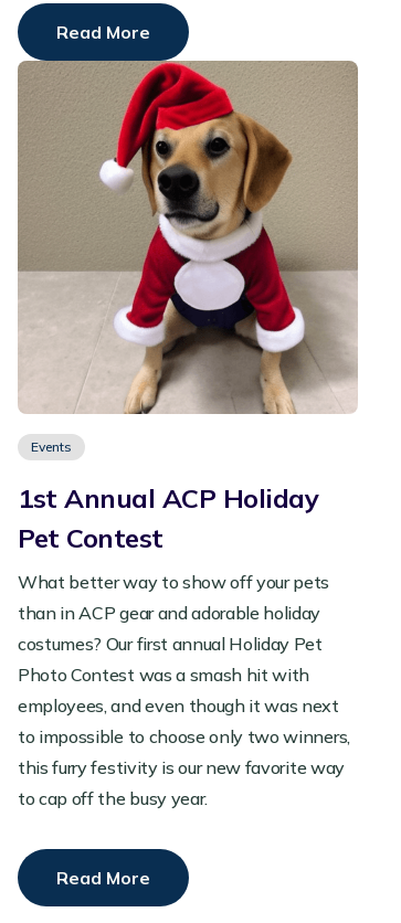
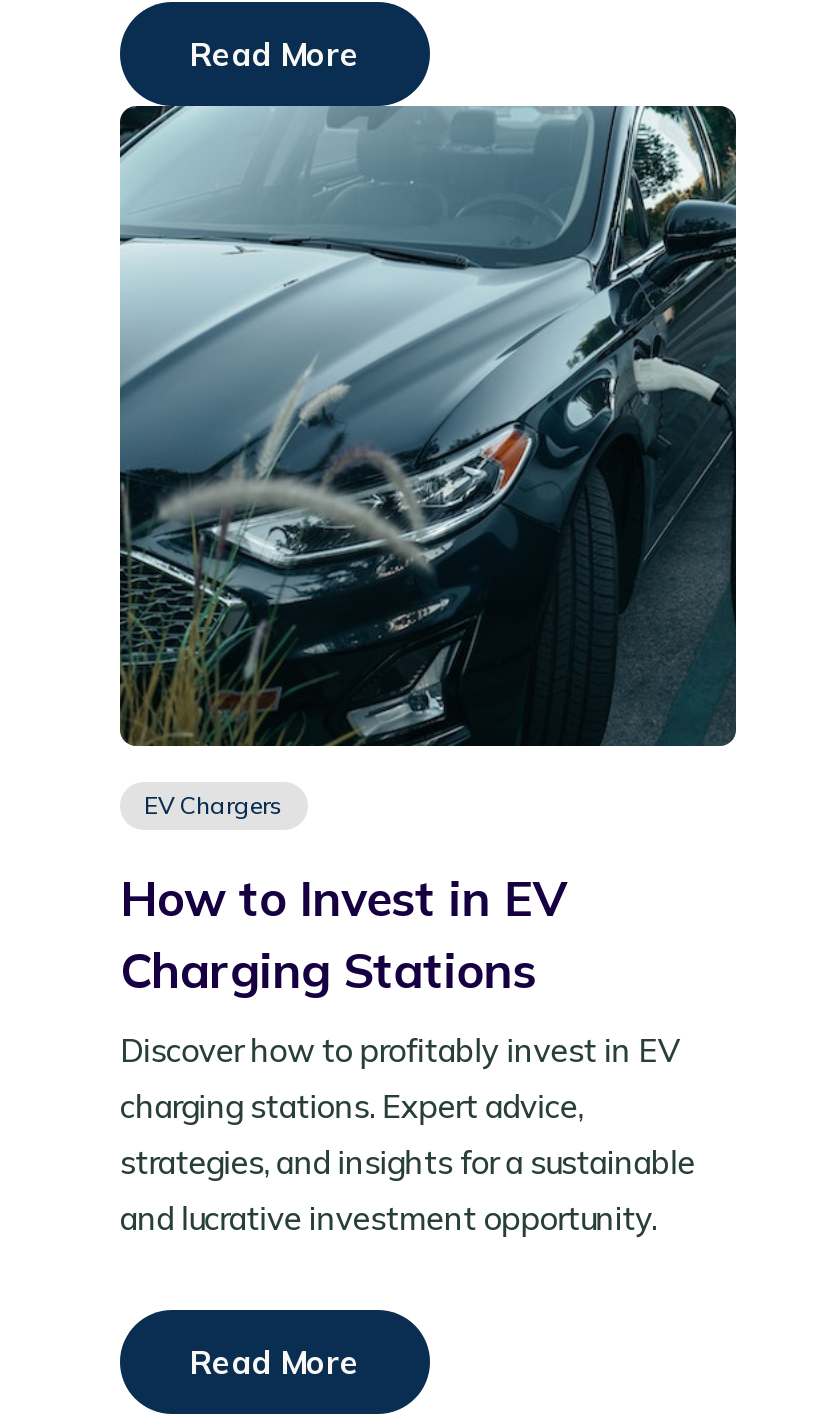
[18,61,358,455] [image] | Events -> [118,104,738,819] [image] | EV Chargers
[18,481,319,554] 1st Annual ACP Holiday | Pet Contest -> [120,867,566,999] How to Invest in EV | Charging Stations
[18,570,350,809] What better way to show off your pets | than in ACP gear and adorable holiday | costumes? Our first annual Holiday Pet | Photo Contest was a smash hit with | employees, and even though it was next | to impossible to choose only two winners, | this furry festivity is our new favorite way | to cap off the busy year. -> [120,1029,695,1237] Discover how to profitably invest in EV | charging stations. Expert advice, | strategies, and insights for a sustainable | and lucrative investment opportunity.

